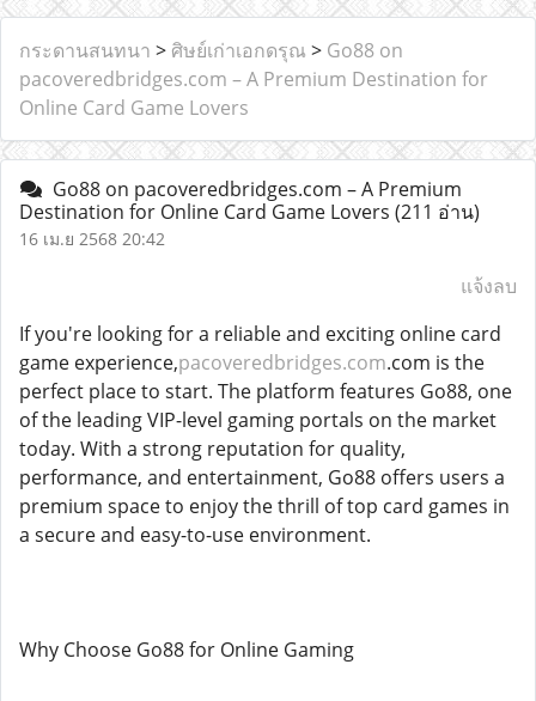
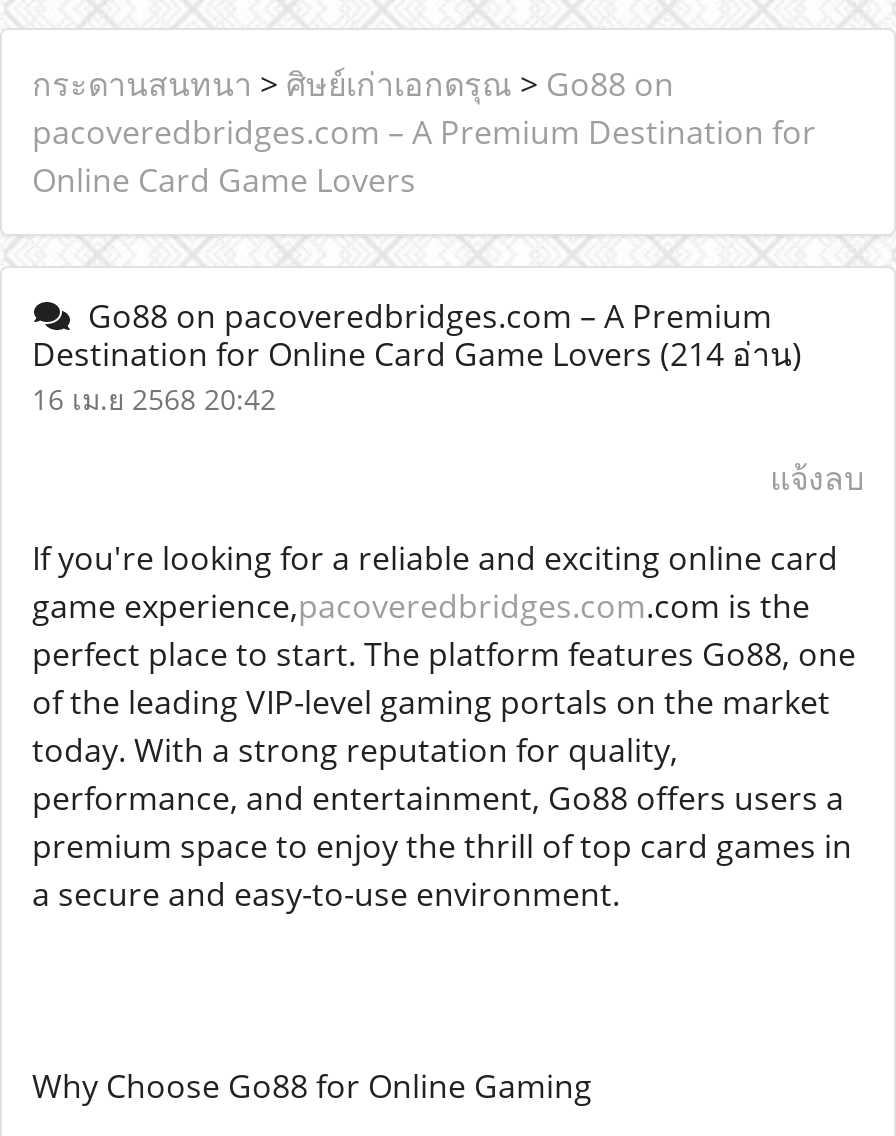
[19,199,480,225] Destination for Online Card Game Lovers (211 อ่าน) -> [32,332,802,376] Destination for Online Card Game Lovers (214 อ่าน)

